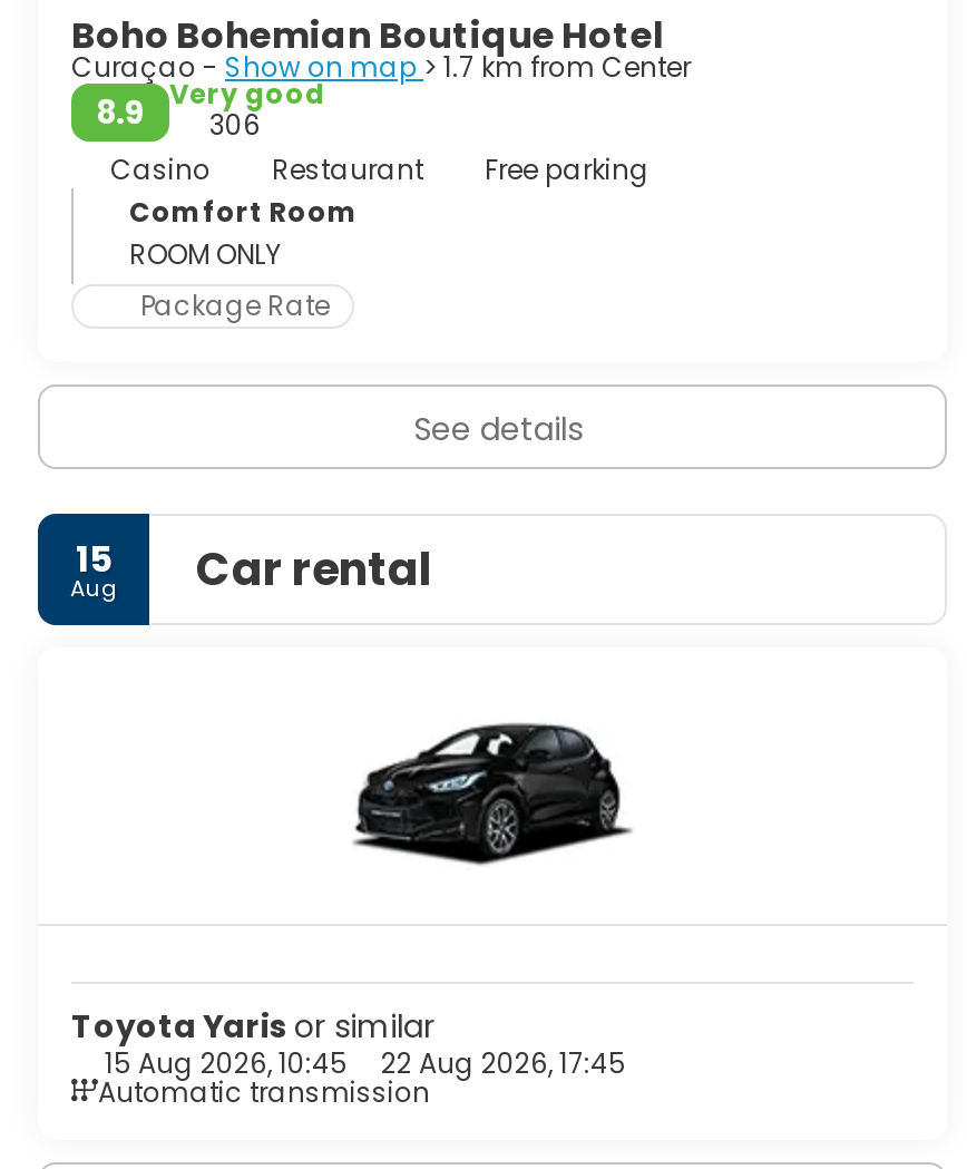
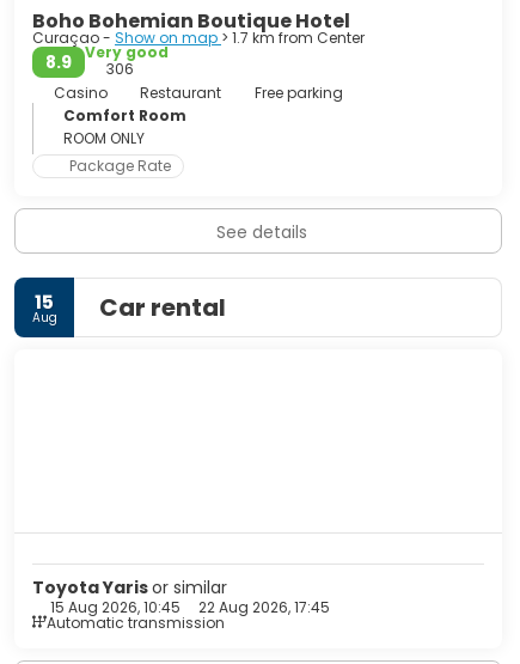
[352,721,633,866] [image] -> none

